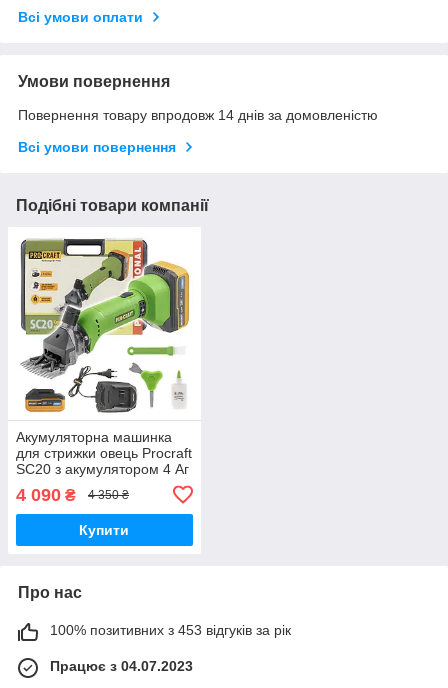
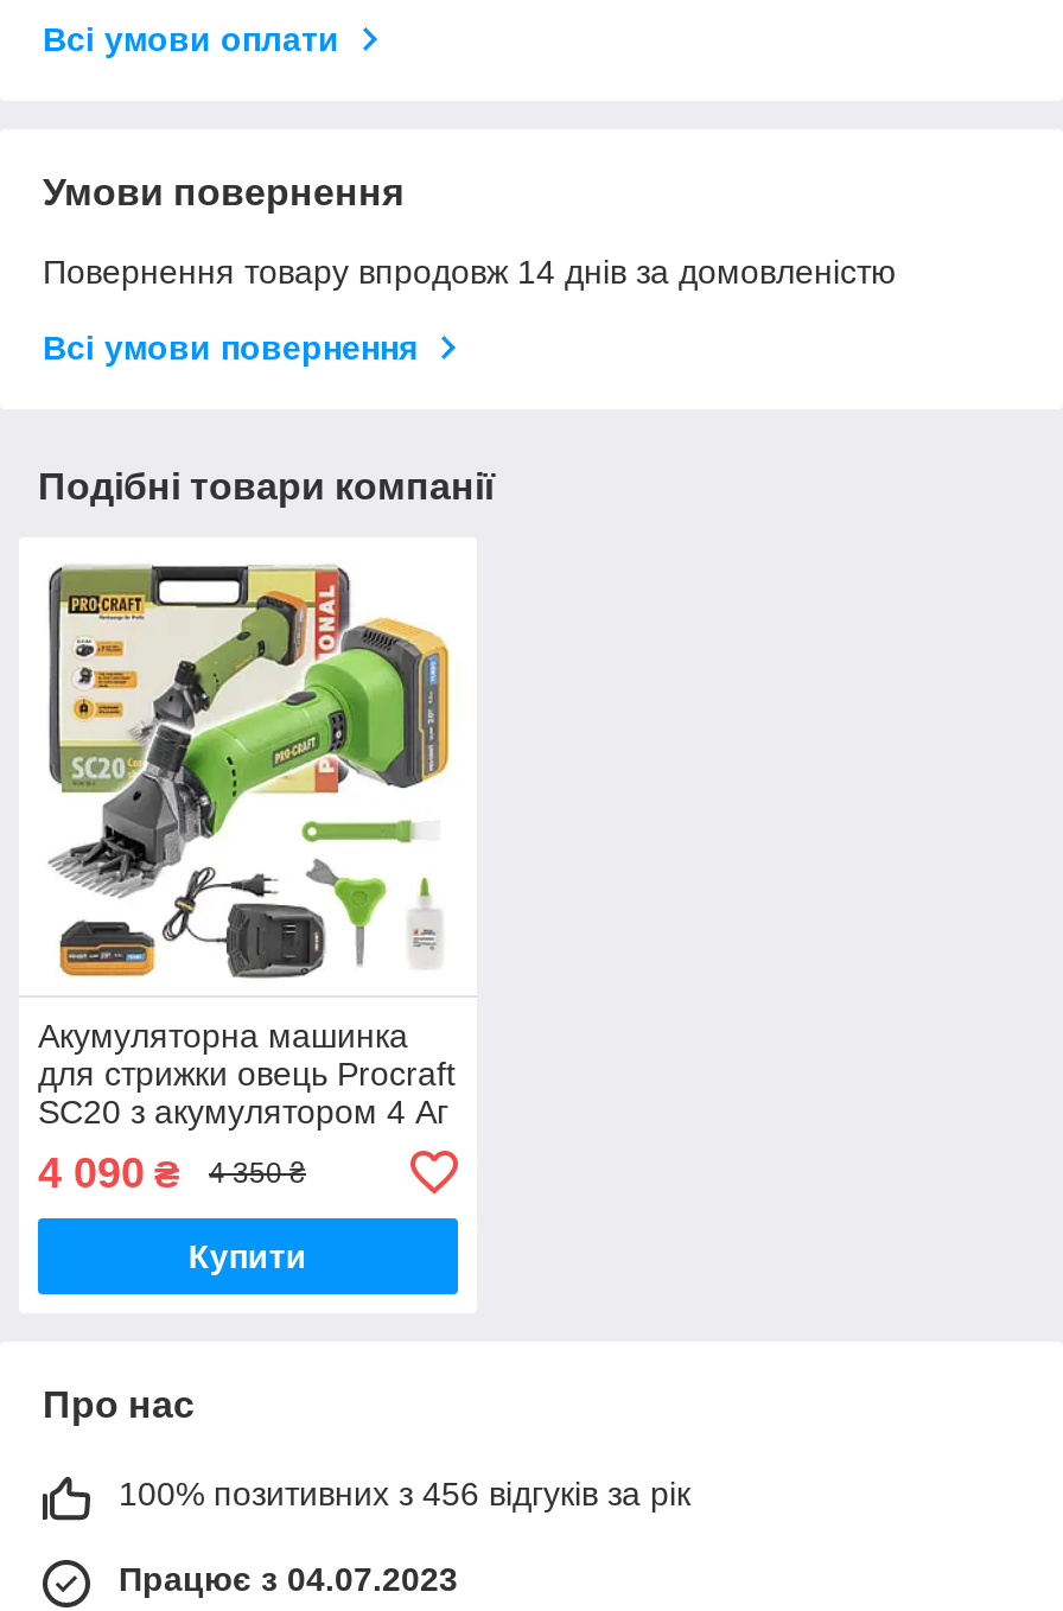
[50,622,291,638] 100% позитивних з 453 відгуків за рік -> [119,1474,690,1512] 100% позитивних з 456 відгуків за рік

